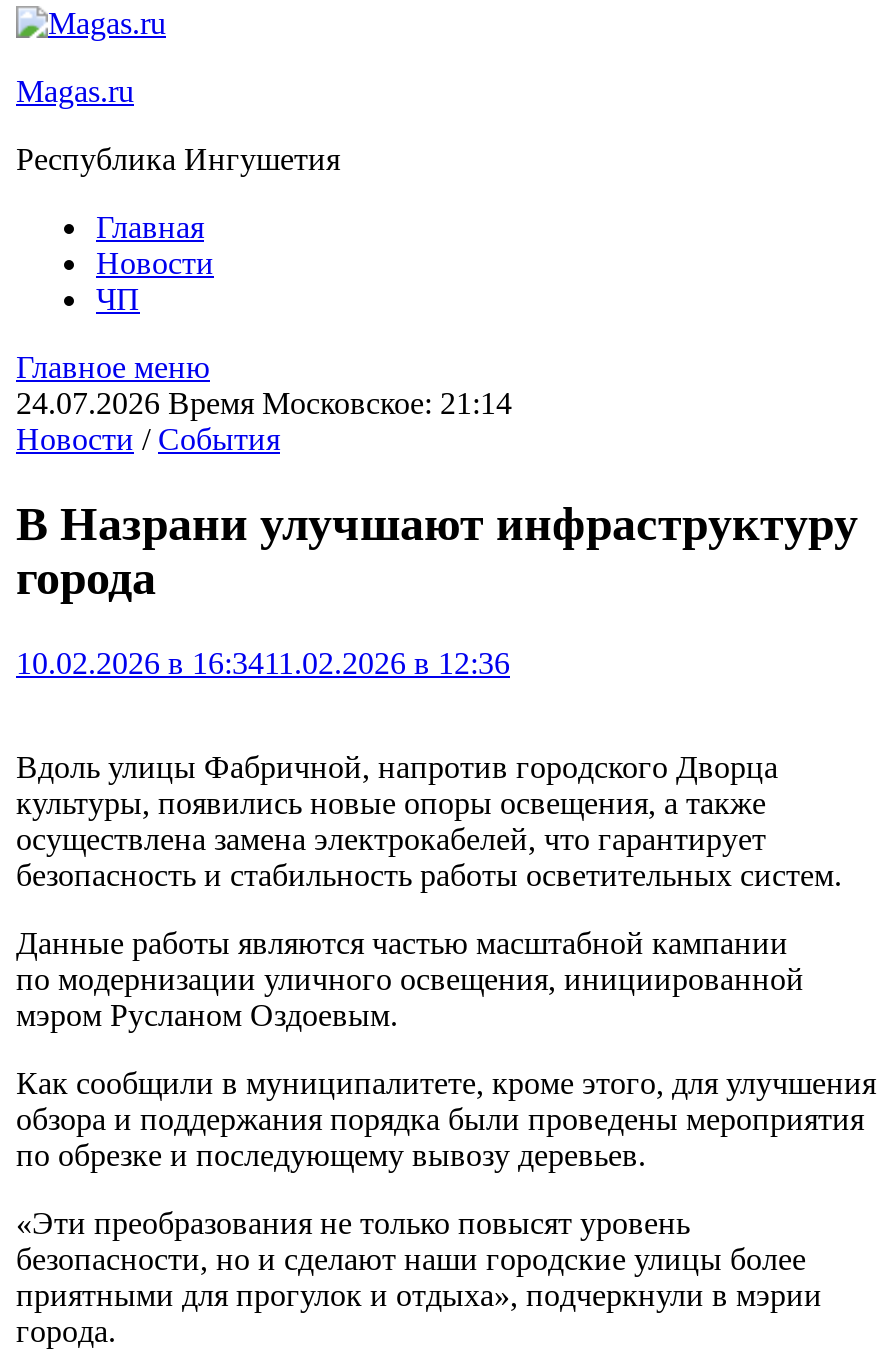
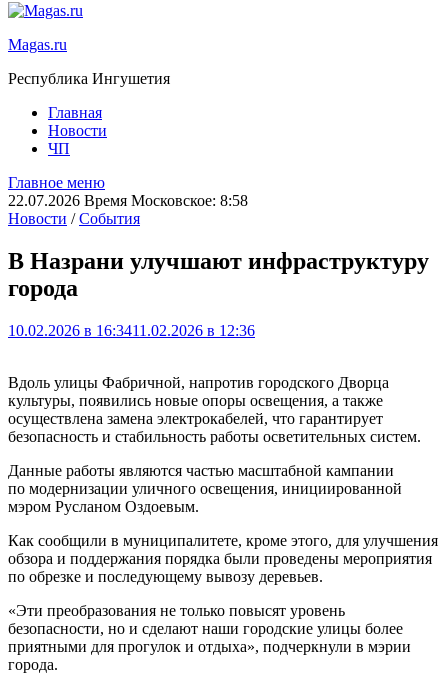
[16,386,512,420] 24.07.2026 Время Московское: 21:14 -> [8,192,248,209] 22.07.2026 Время Московское: 8:58

